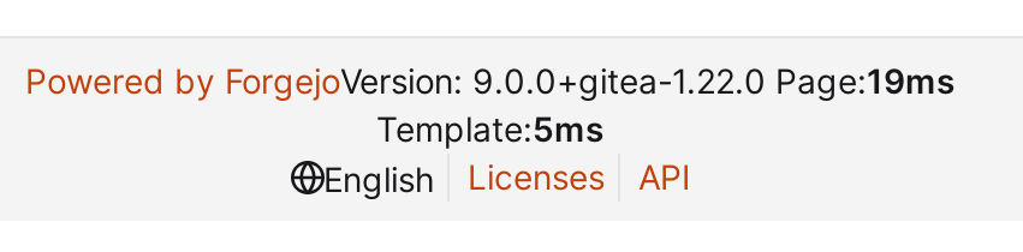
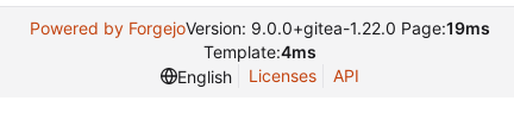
[376,108,605,149] Template:5ms -> [203,42,316,62] Template:4ms

